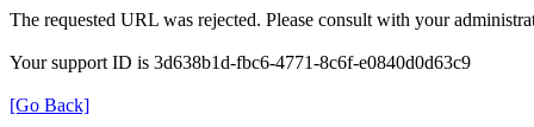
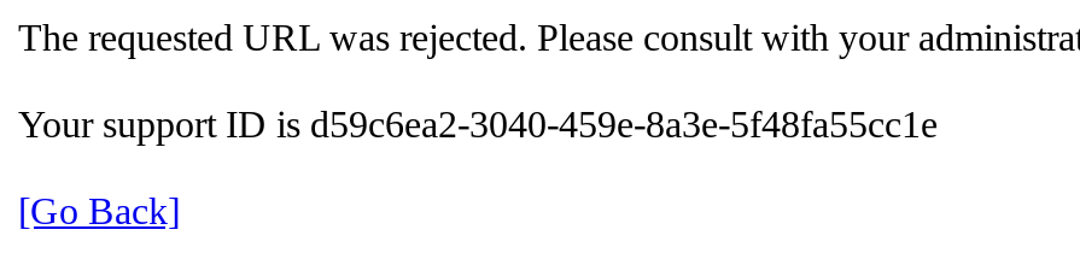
[10,52,471,72] Your support ID is 3d638b1d-fbc6-4771-8c6f-e0840d0d63c9 -> [18,104,938,145] Your support ID is d59c6ea2-3040-459e-8a3e-5f48fa55cc1e

